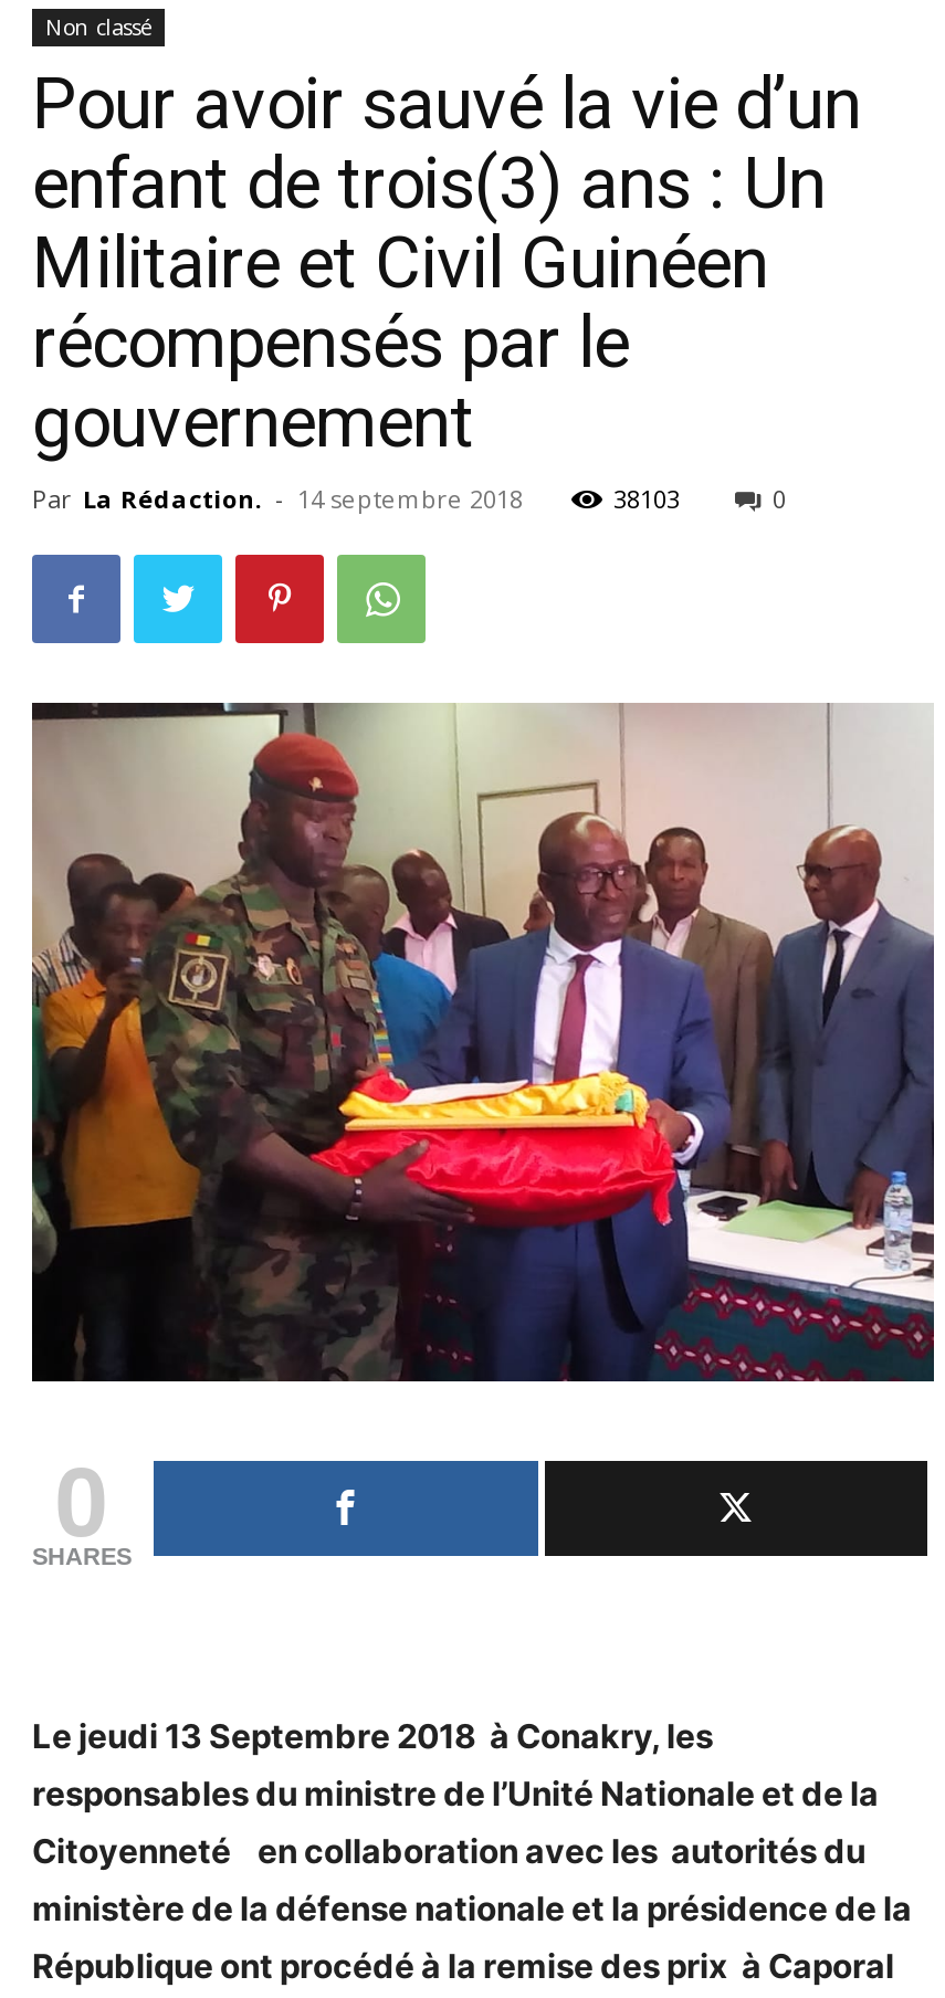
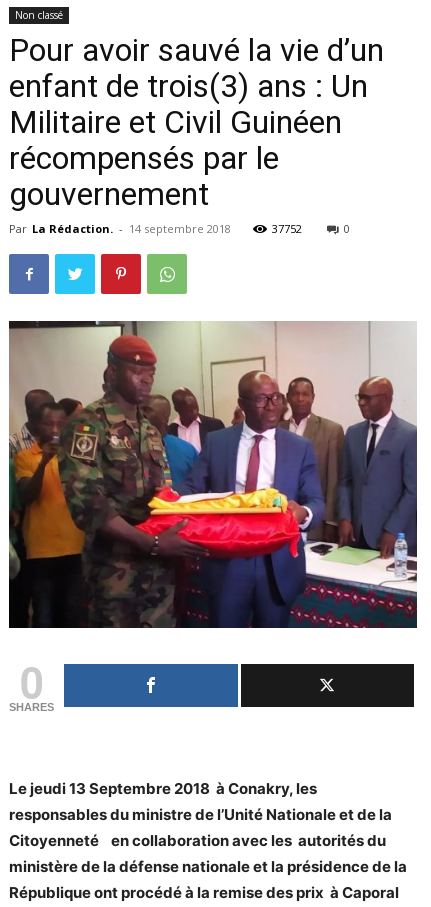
[613,482,680,515] 38103 -> [272,221,302,236] 37752

